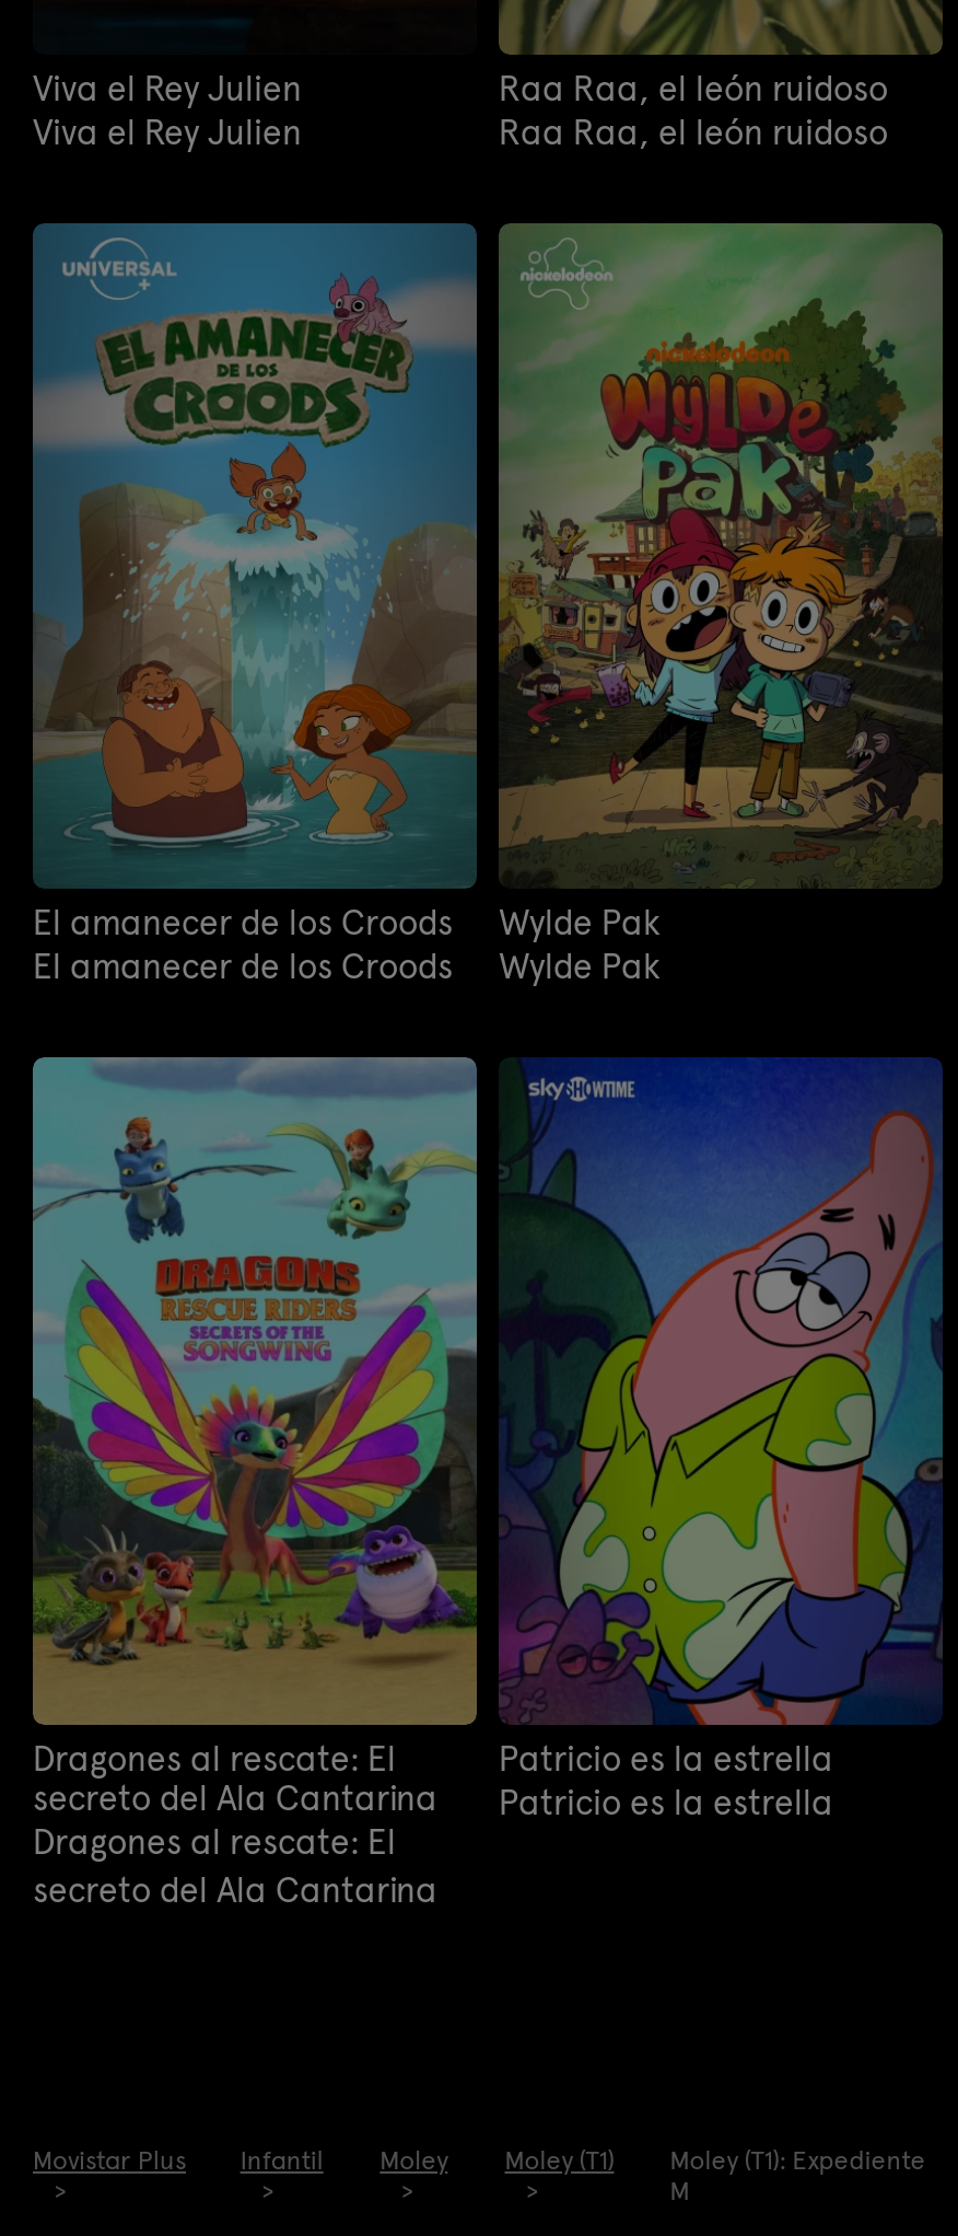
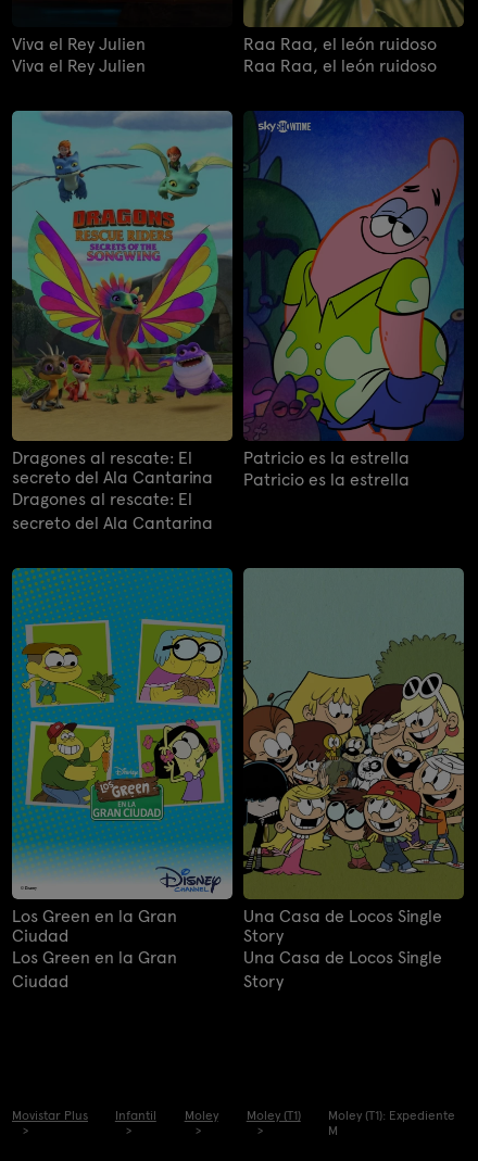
[31,221,479,988] [image] | El amanecer de los Croods | El amanecer de los Croods -> none
[499,221,943,988] [image] | Wylde Pak | Wylde Pak -> none
moved [31,1057,833,1911] -> [11,110,410,534]: [image] | Dragones al rescate: El | secreto del Ala Cantarina | Dragones al rescate: El | secreto del Ala Cantarina | Patricio es la estrella | Patricio es la estrella
none -> [11,567,234,991] [image] | Los Green en la Gran | Ciudad | Los Green en la Gran | Ciudad
none -> [242,567,465,991] [image] | Una Casa de Locos Single | Story | Una Casa de Locos Single | Story

